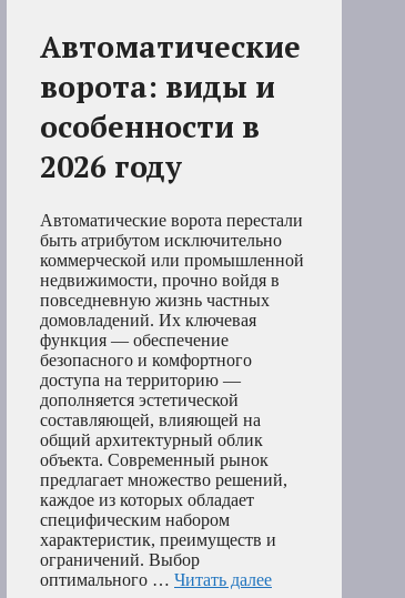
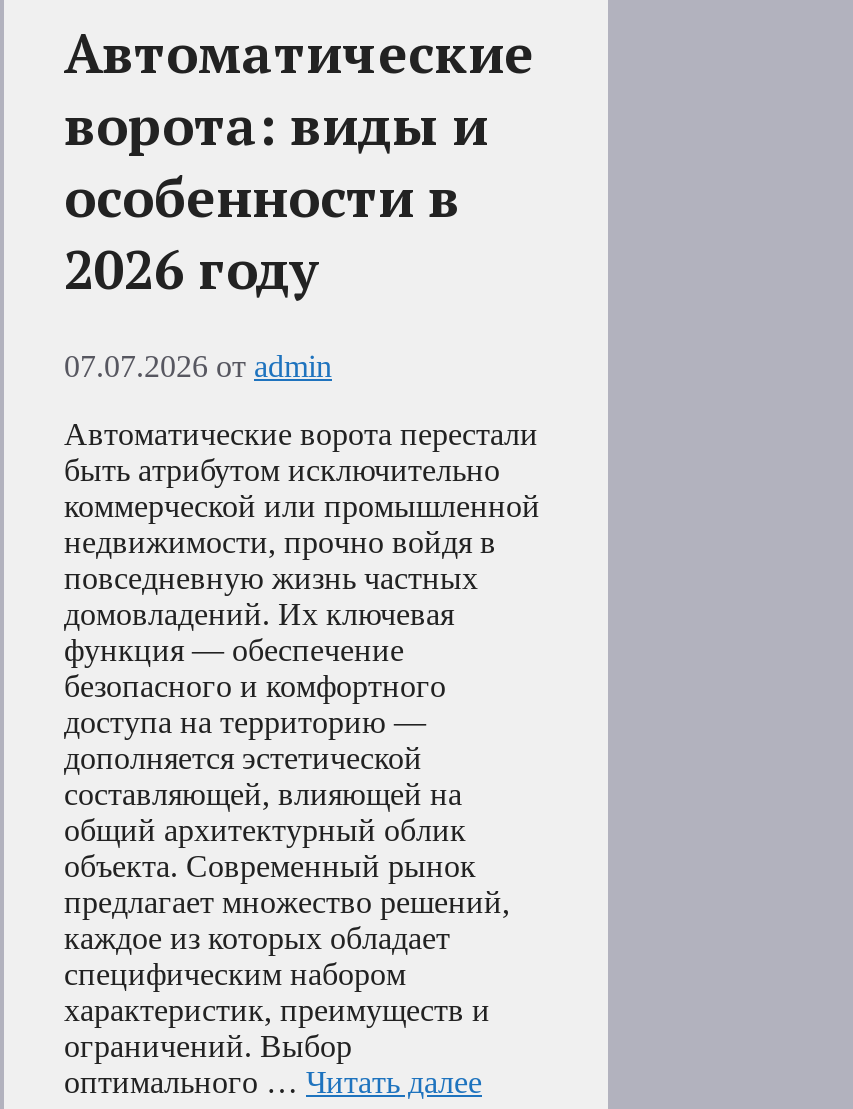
none -> [64,350,332,384] 07.07.2026 от admin

